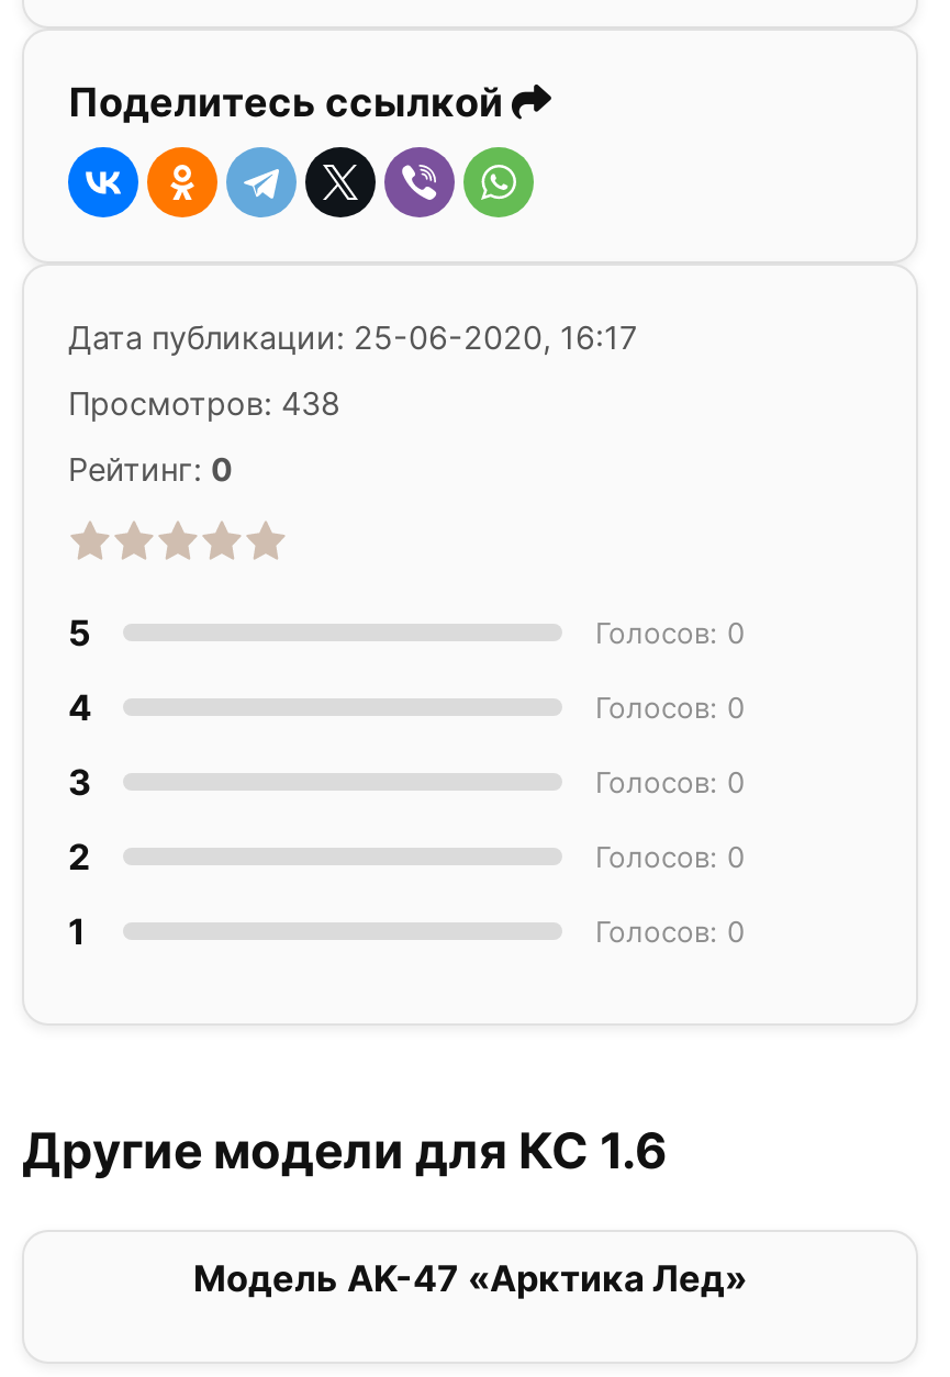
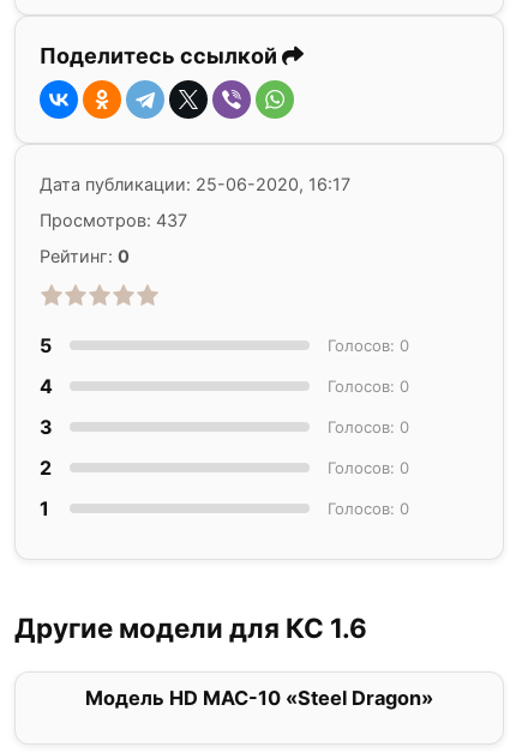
[68,385,340,422] Просмотров: 438 -> [40,210,187,230] Просмотров: 437
[193,1257,747,1301] Модель AK-47 «Арктика Лед» -> [85,686,433,710] Модель HD MAC-10 «Steel Dragon»

